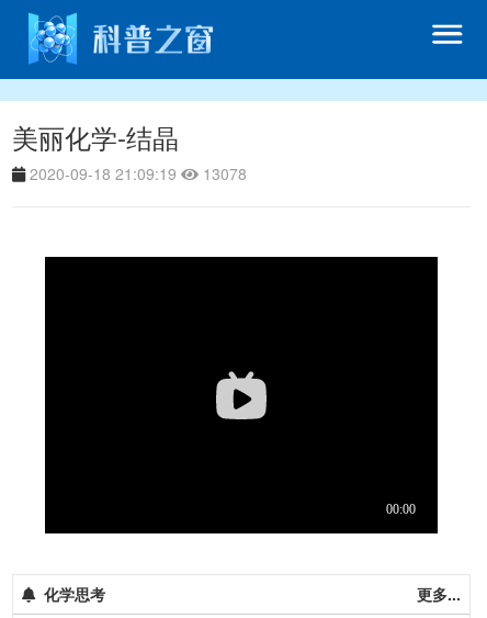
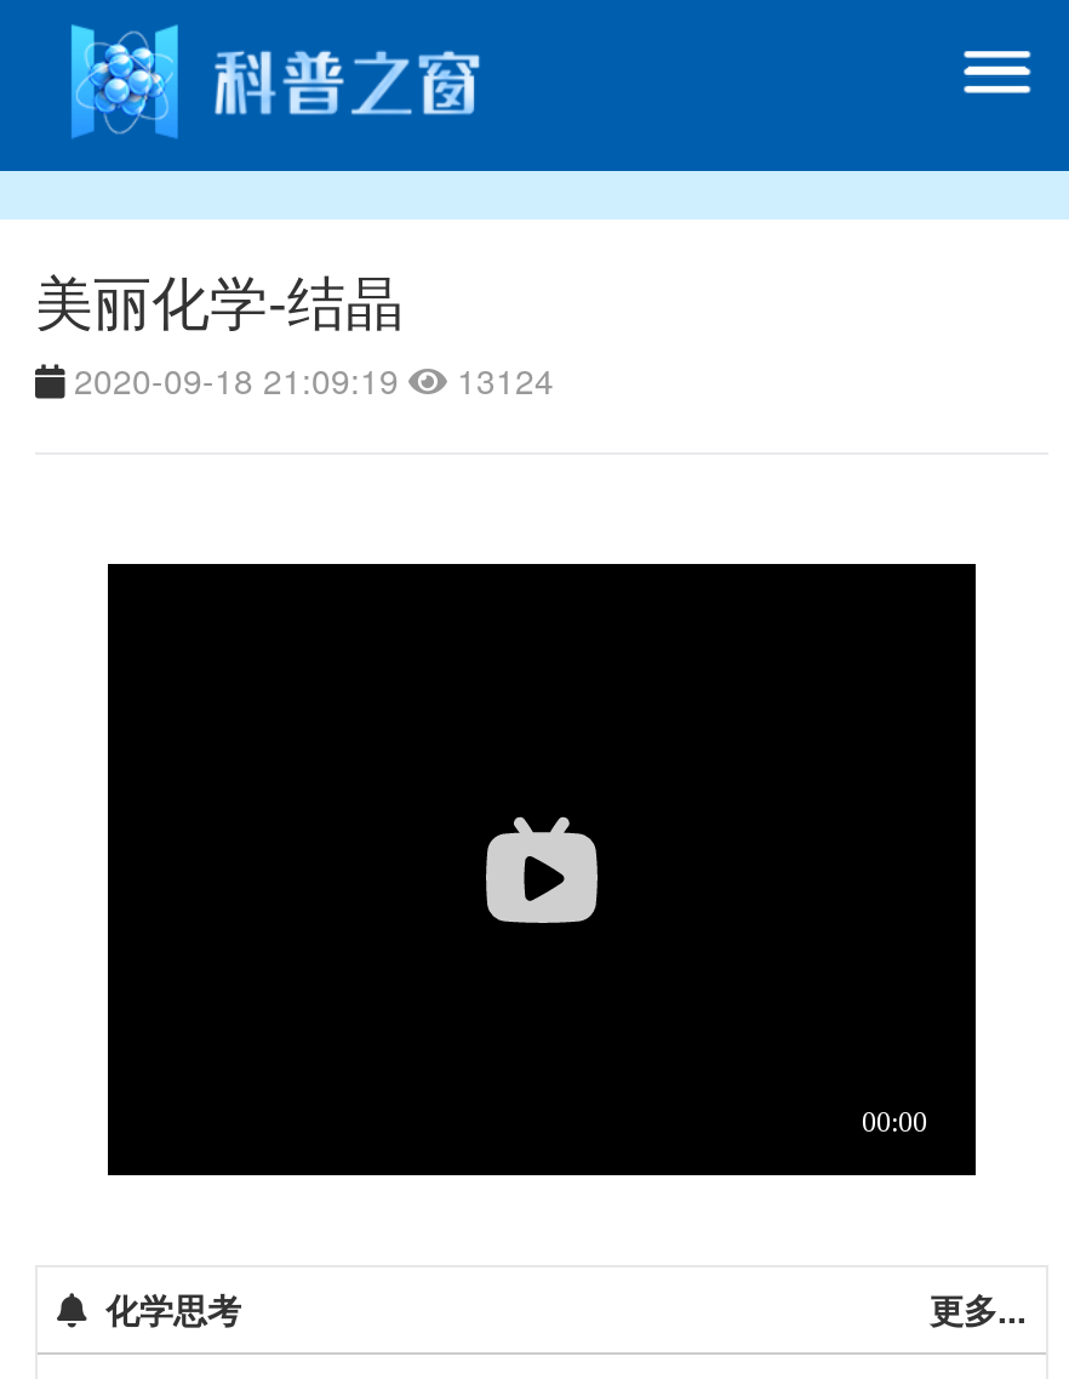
[30,163,247,185] 2020-09-18 21:09:19 13078 -> [74,356,554,404] 2020-09-18 21:09:19 13124

